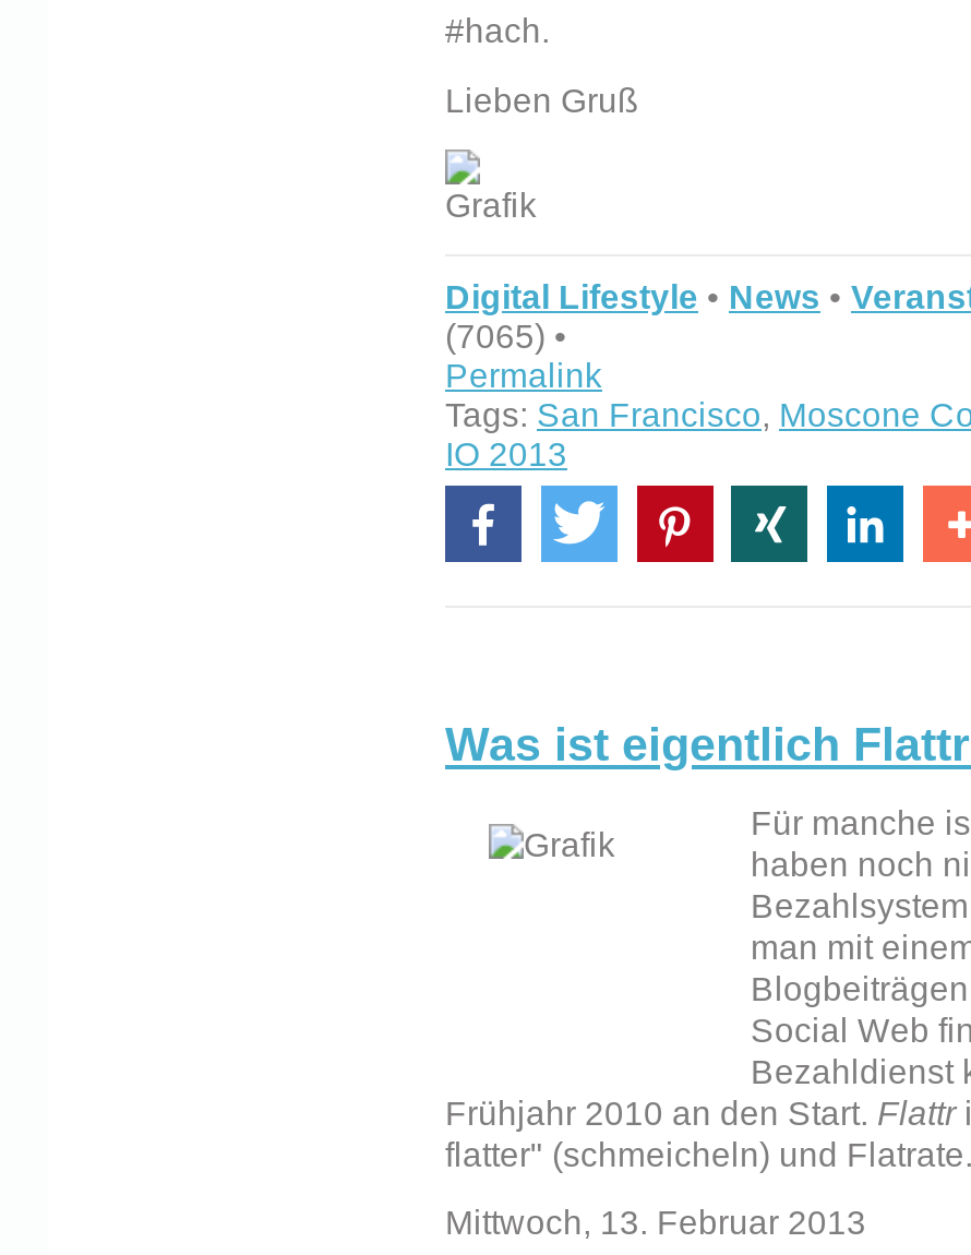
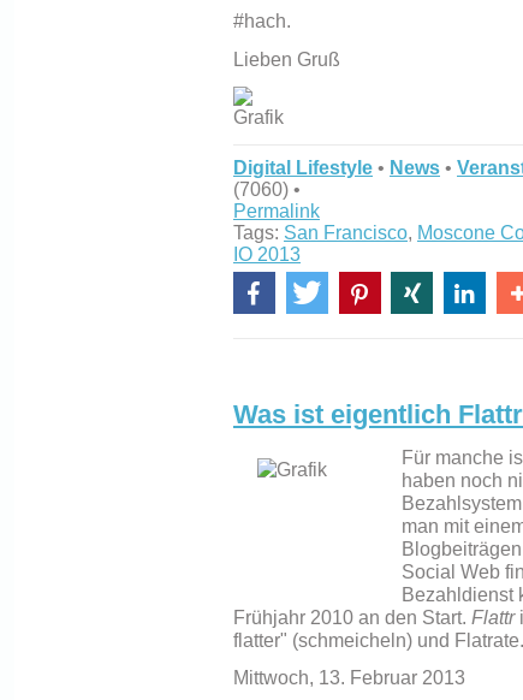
[445,317,567,354] (7065) • -> [233,179,301,199] (7060) •

